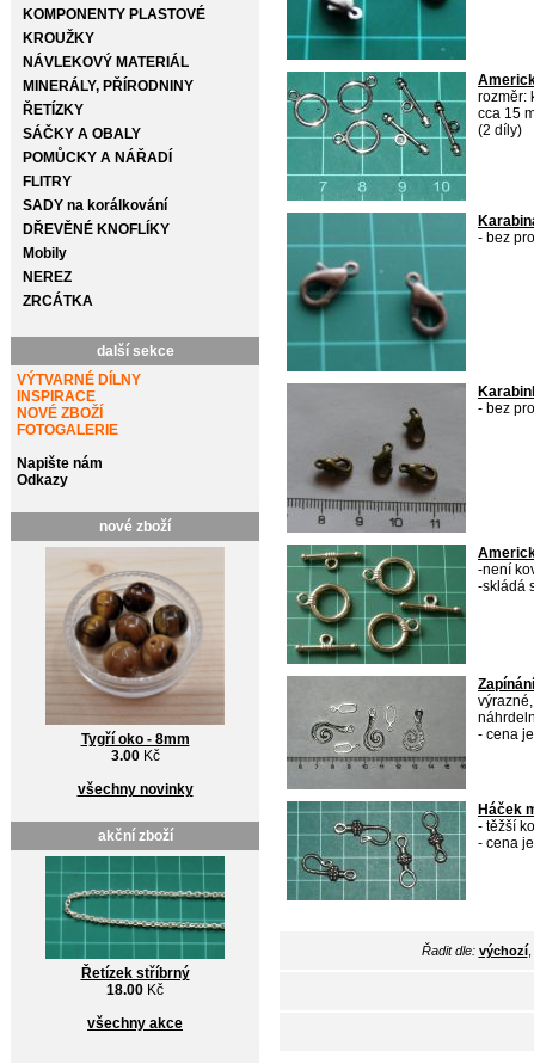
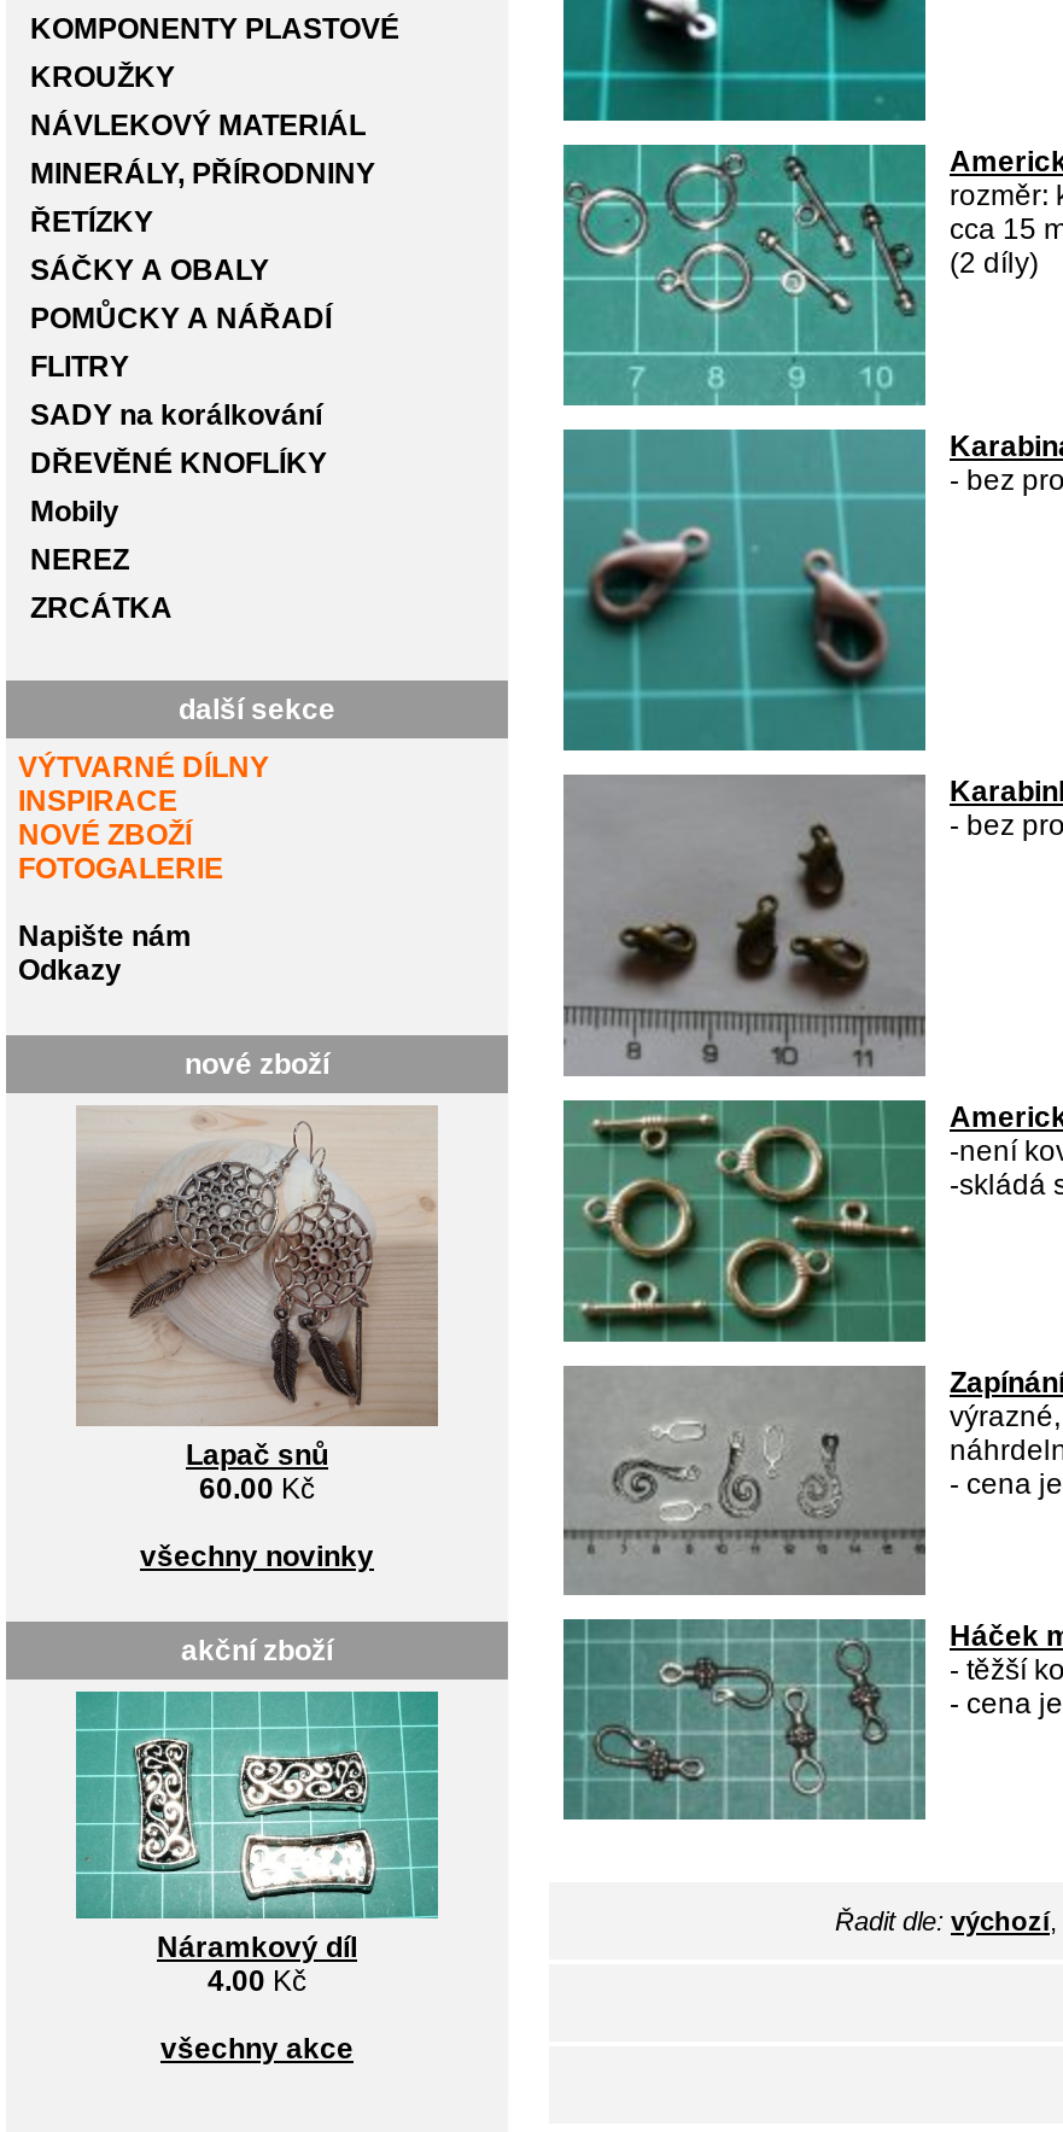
[44,552,226,764] [image] | Tygří oko - 8mm | 3.00 Kč -> [78,1112,436,1507] [image] | Lapač snů | 60.00 Kč
[45,856,226,998] [image] | Řetízek stříbrný | 18.00 Kč -> [76,1692,440,1999] [image] | Náramkový díl | 4.00 Kč

